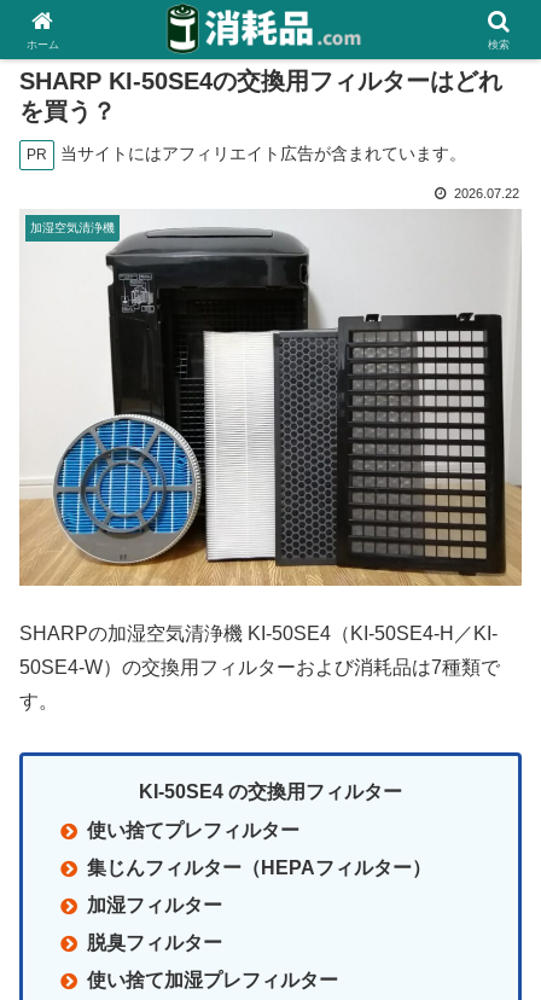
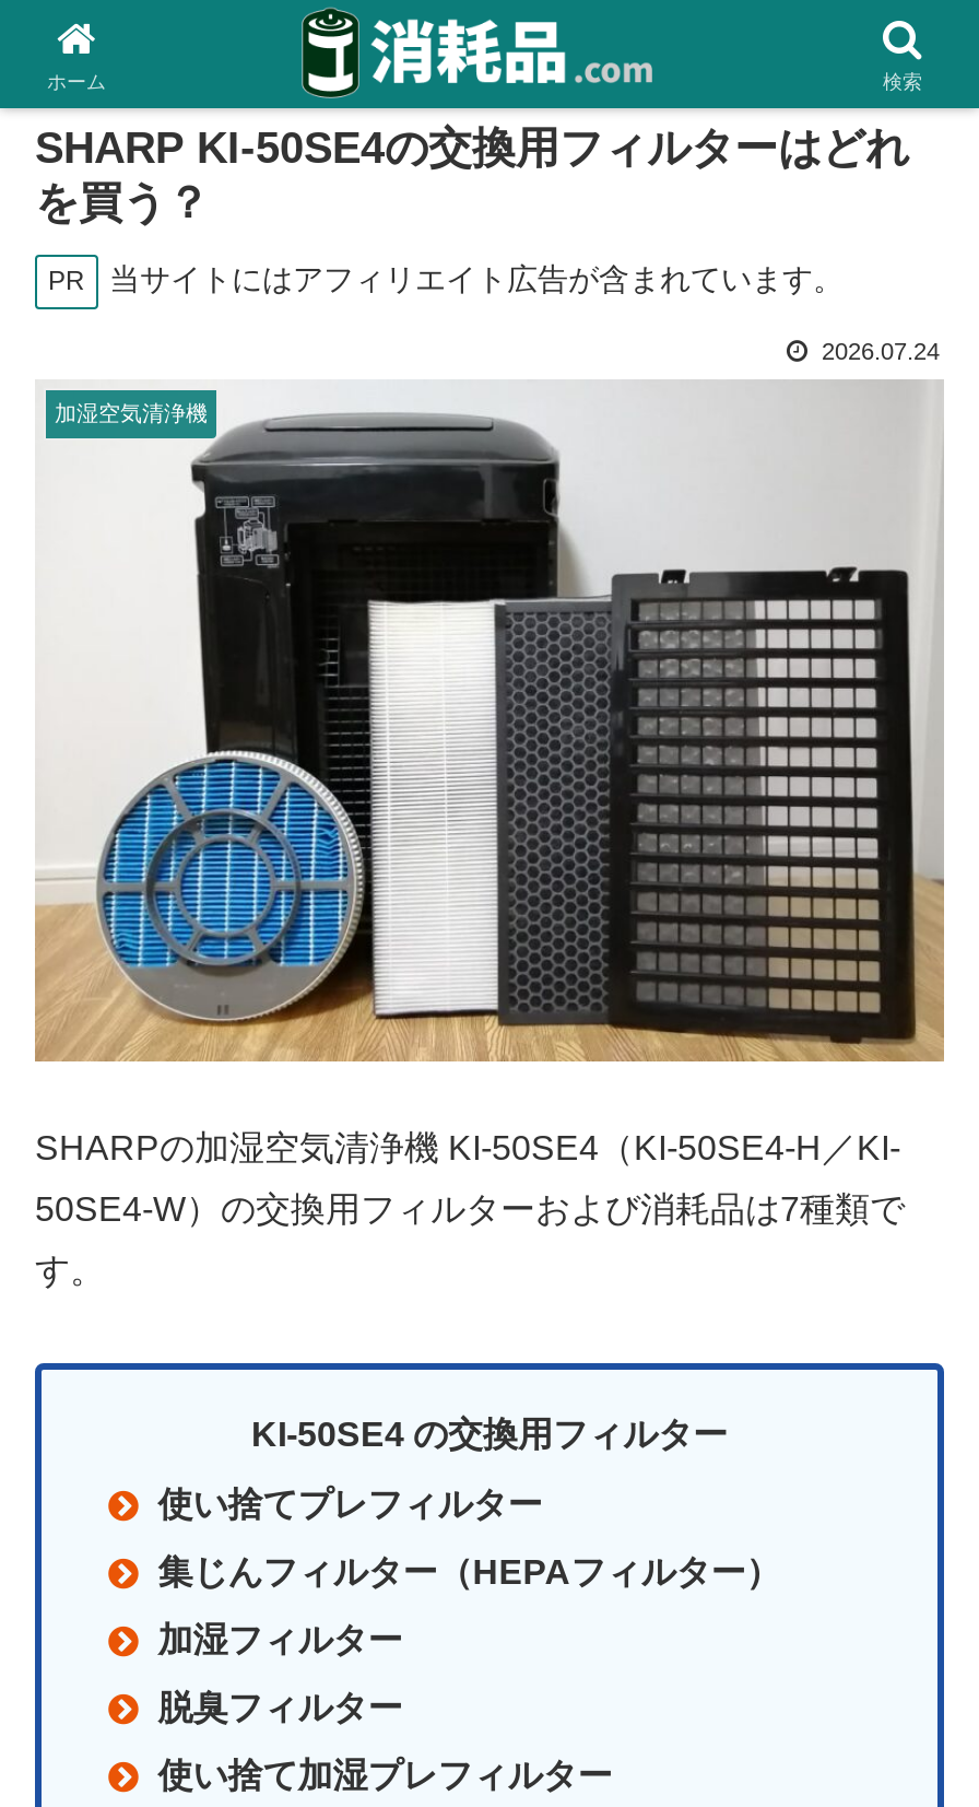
[450,186,519,200] 2026.07.22 -> [815,338,940,364] 2026.07.24

